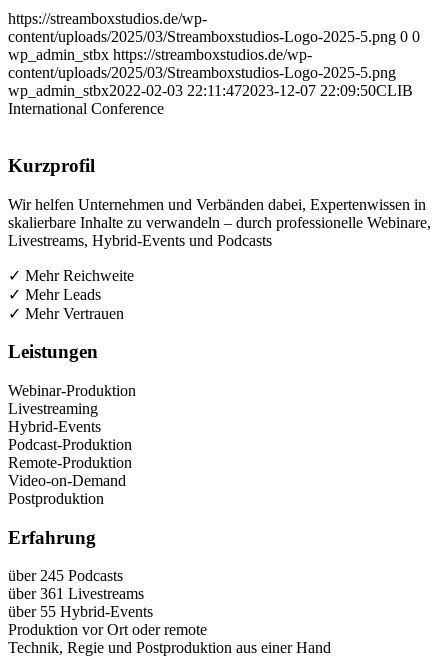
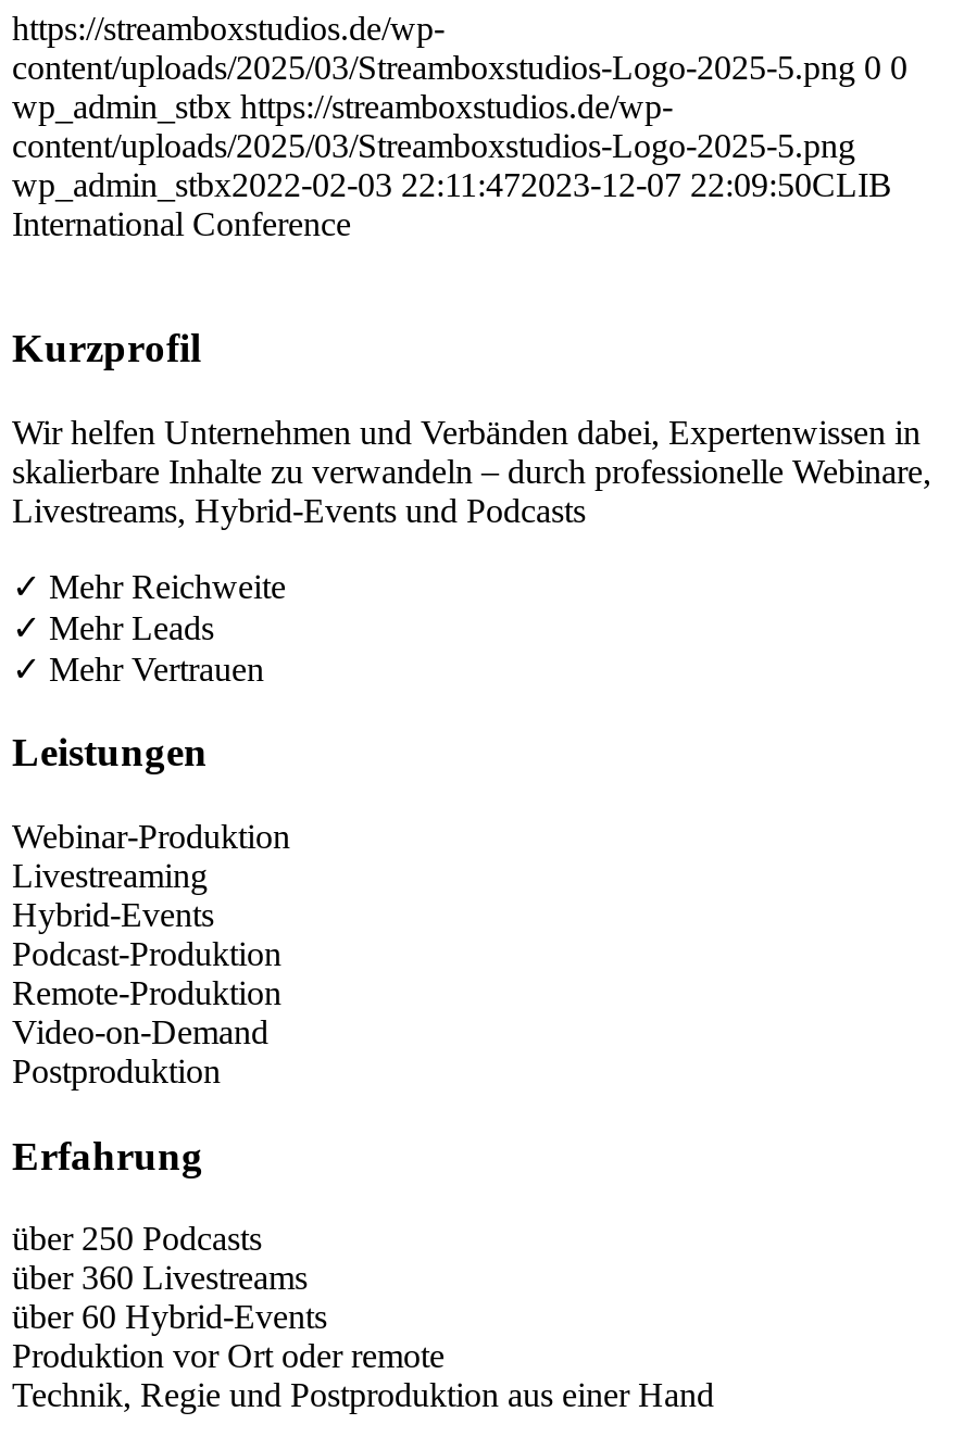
[8,567,123,584] über 245 Podcasts -> [12,1221,262,1258] über 250 Podcasts
[8,585,144,602] über 361 Livestreams -> [12,1260,308,1297] über 360 Livestreams
[8,603,153,620] über 55 Hybrid-Events -> [12,1299,327,1336] über 60 Hybrid-Events

